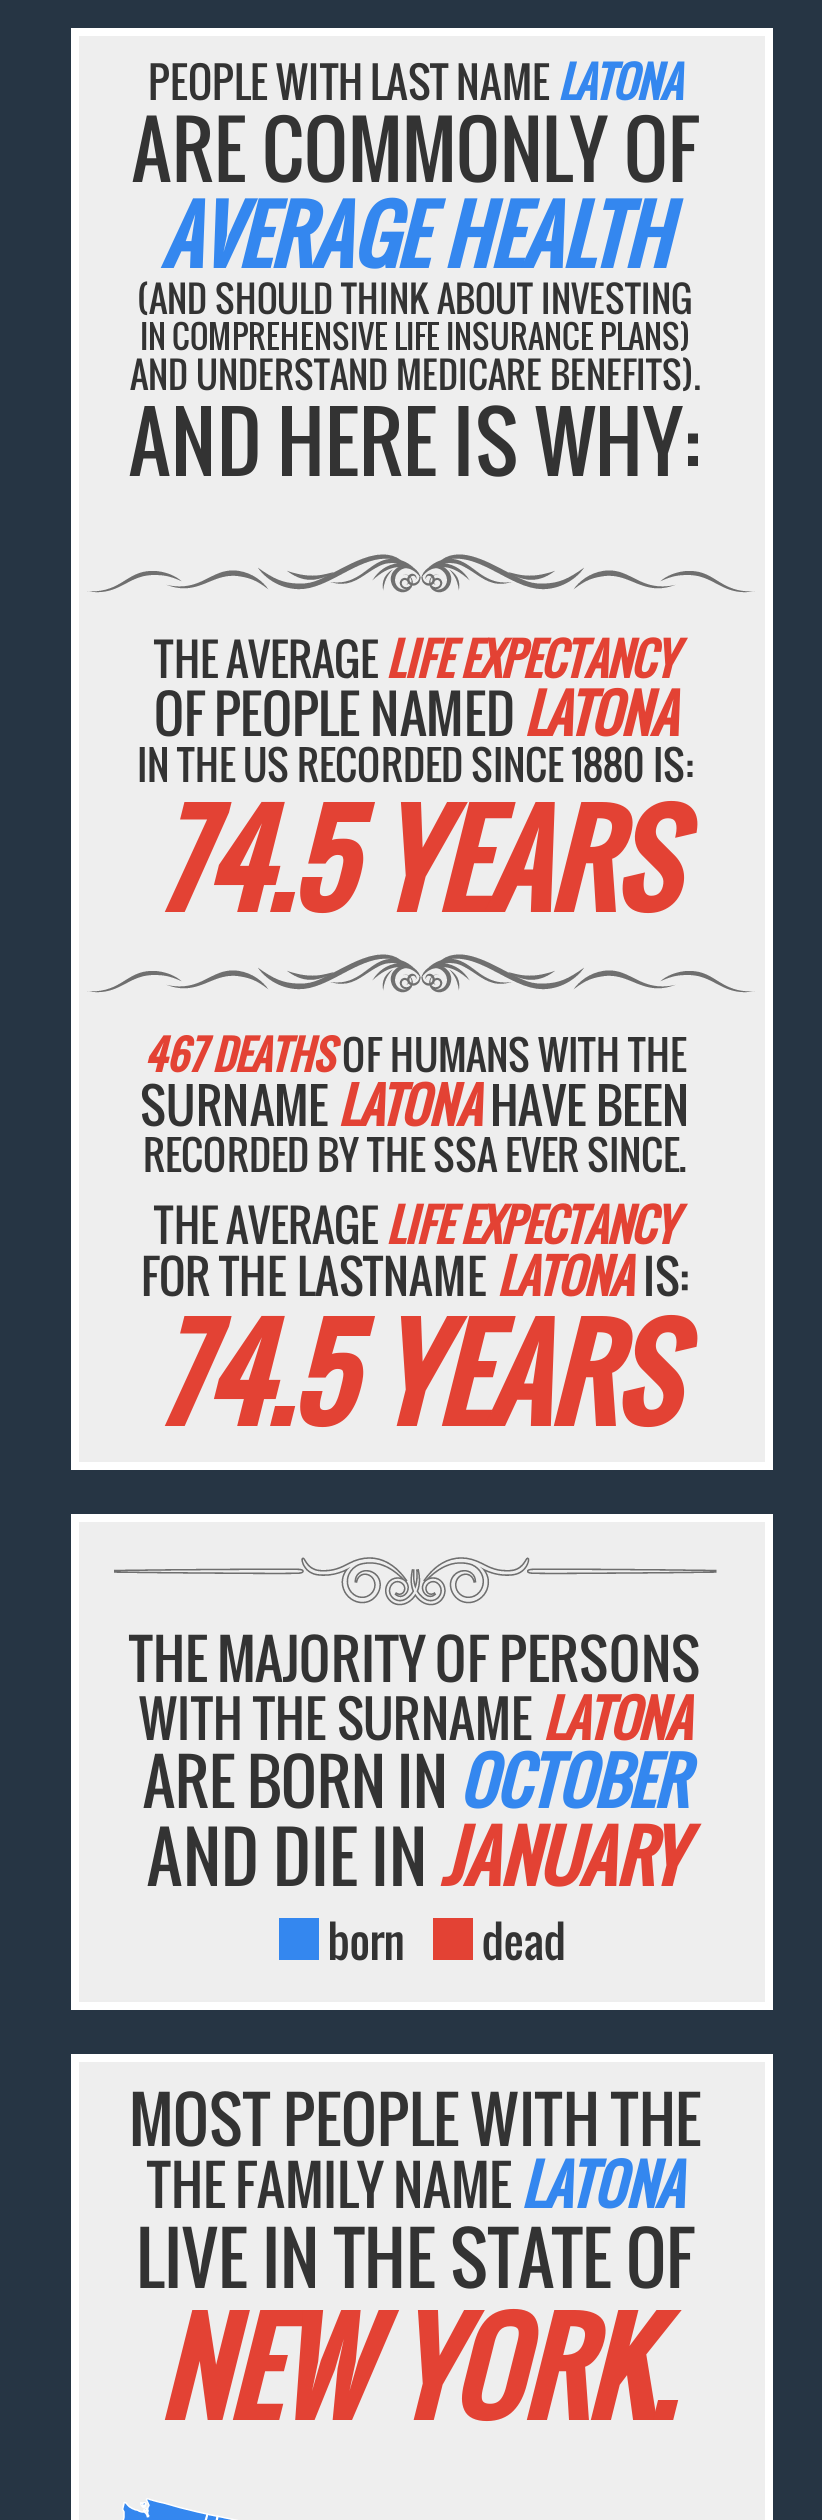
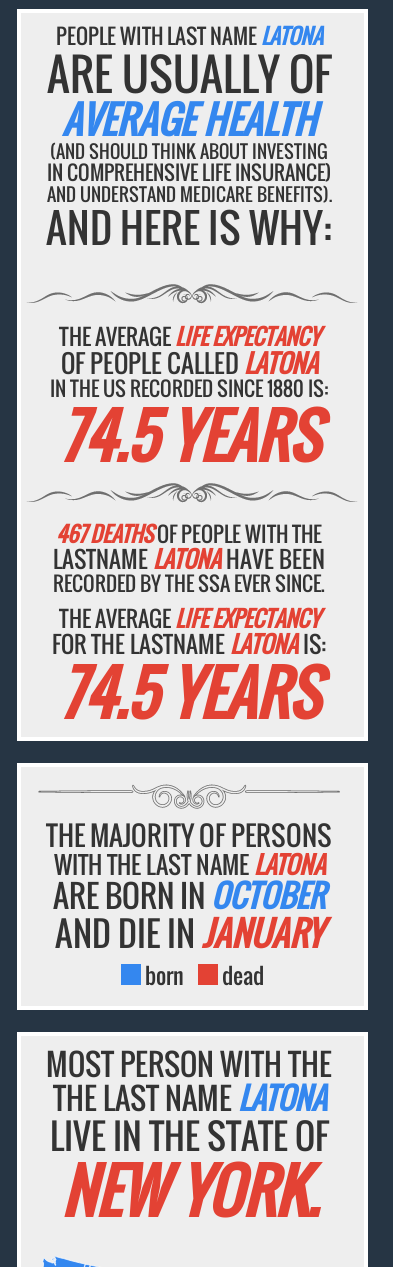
[132,92,698,204] ARE COMMONLY OF -> [46,40,331,106] ARE USUALLY OF
[140,312,690,360] IN COMPREHENSIVE LIFE INSURANCE PLANS) -> [47,157,331,187] IN COMPREHENSIVE LIFE INSURANCE)
[154,673,676,751] OF PEOPLE NAMEDLATONA -> [60,344,317,381] OF PEOPLE CALLEDLATONA
[144,1025,686,1085] 467 DEATHSOF HUMANS WITH THE -> [56,518,322,549] 467 DEATHSOF PEOPLE WITH THE
[140,1069,690,1141] SURNAMELATONAHAVE BEEN -> [53,542,325,576] LASTNAMELATONAHAVE BEEN
[139,1681,691,1755] WITH THE SURNAMELATONA -> [53,846,324,882] WITH THE LAST NAMELATONA
[129,2072,701,2164] MOST PEOPLE WITH THE -> [46,1041,332,1086] MOST PERSON WITH THE
[147,2144,683,2224] THE FAMILY NAMELATONA -> [52,1075,325,1120] THE LAST NAMELATONA

